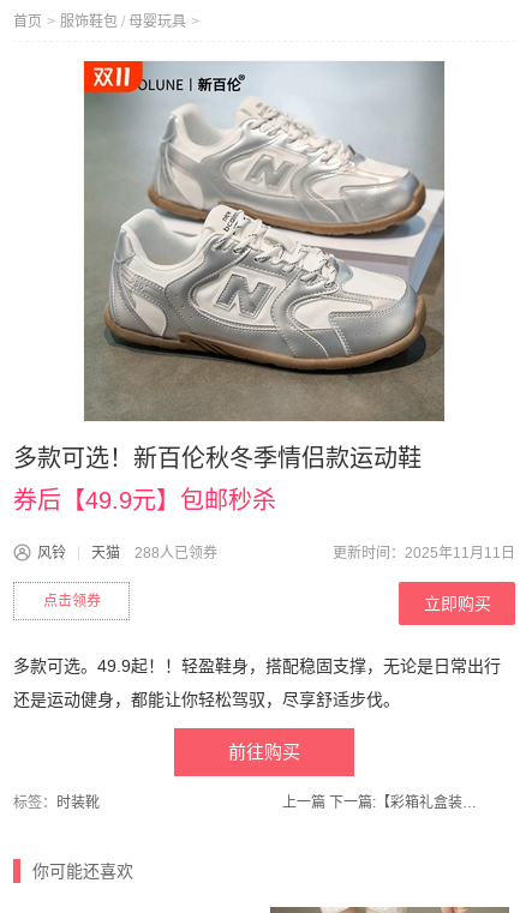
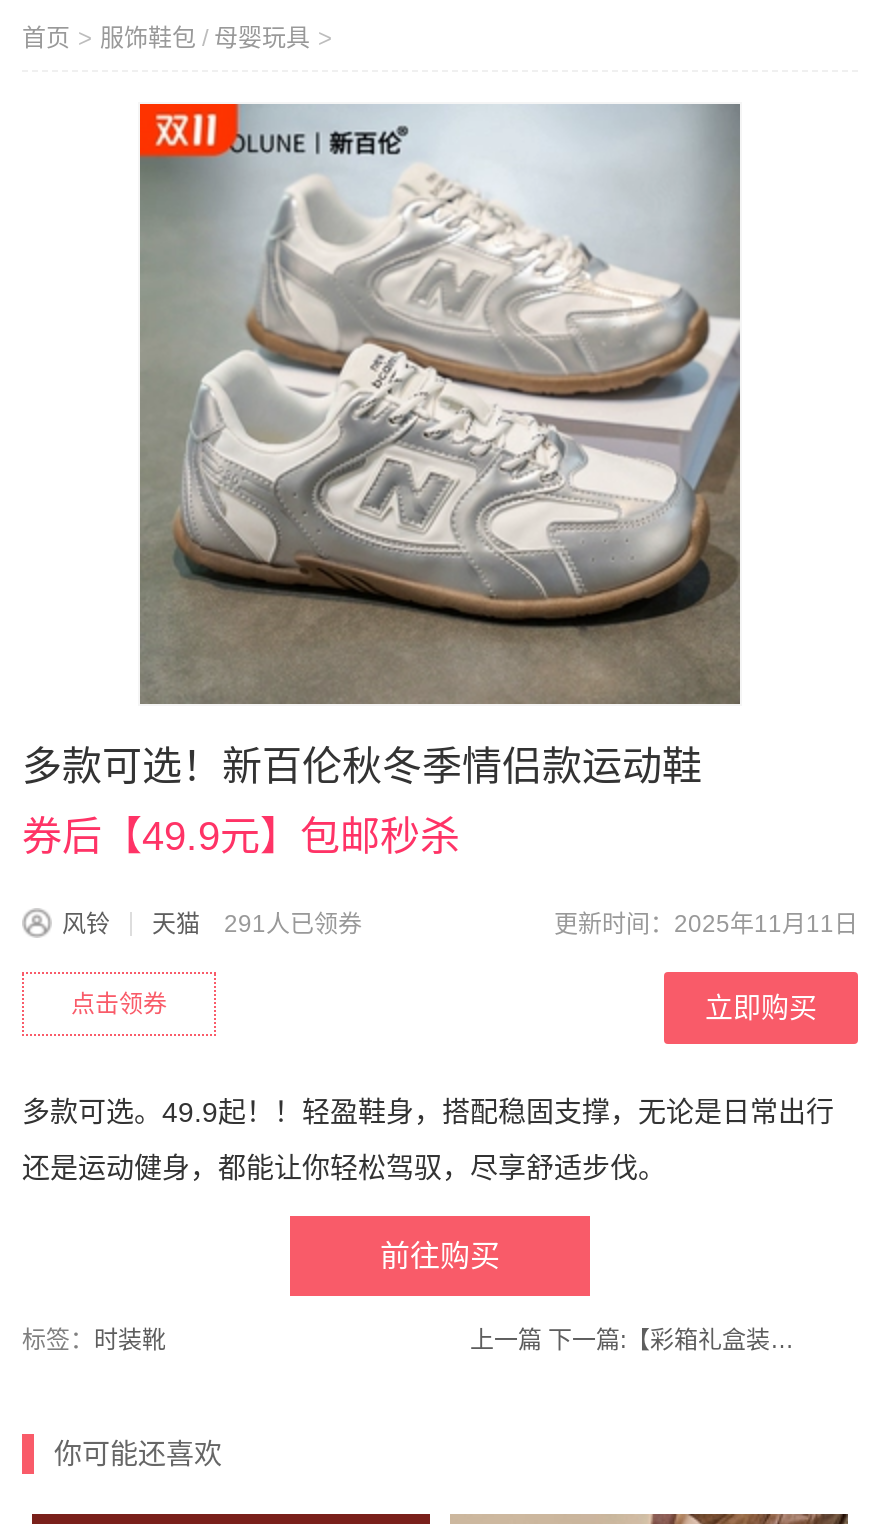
[37,545,217,561] 风铃 天猫 288人已领券 -> [62,910,362,938] 风铃 天猫 291人已领券

